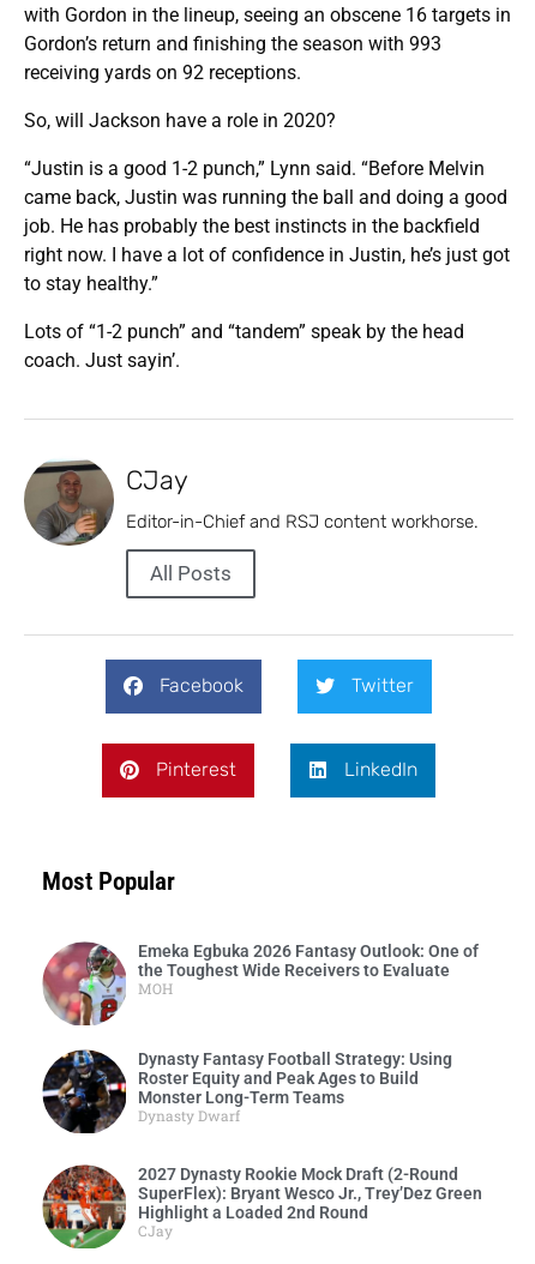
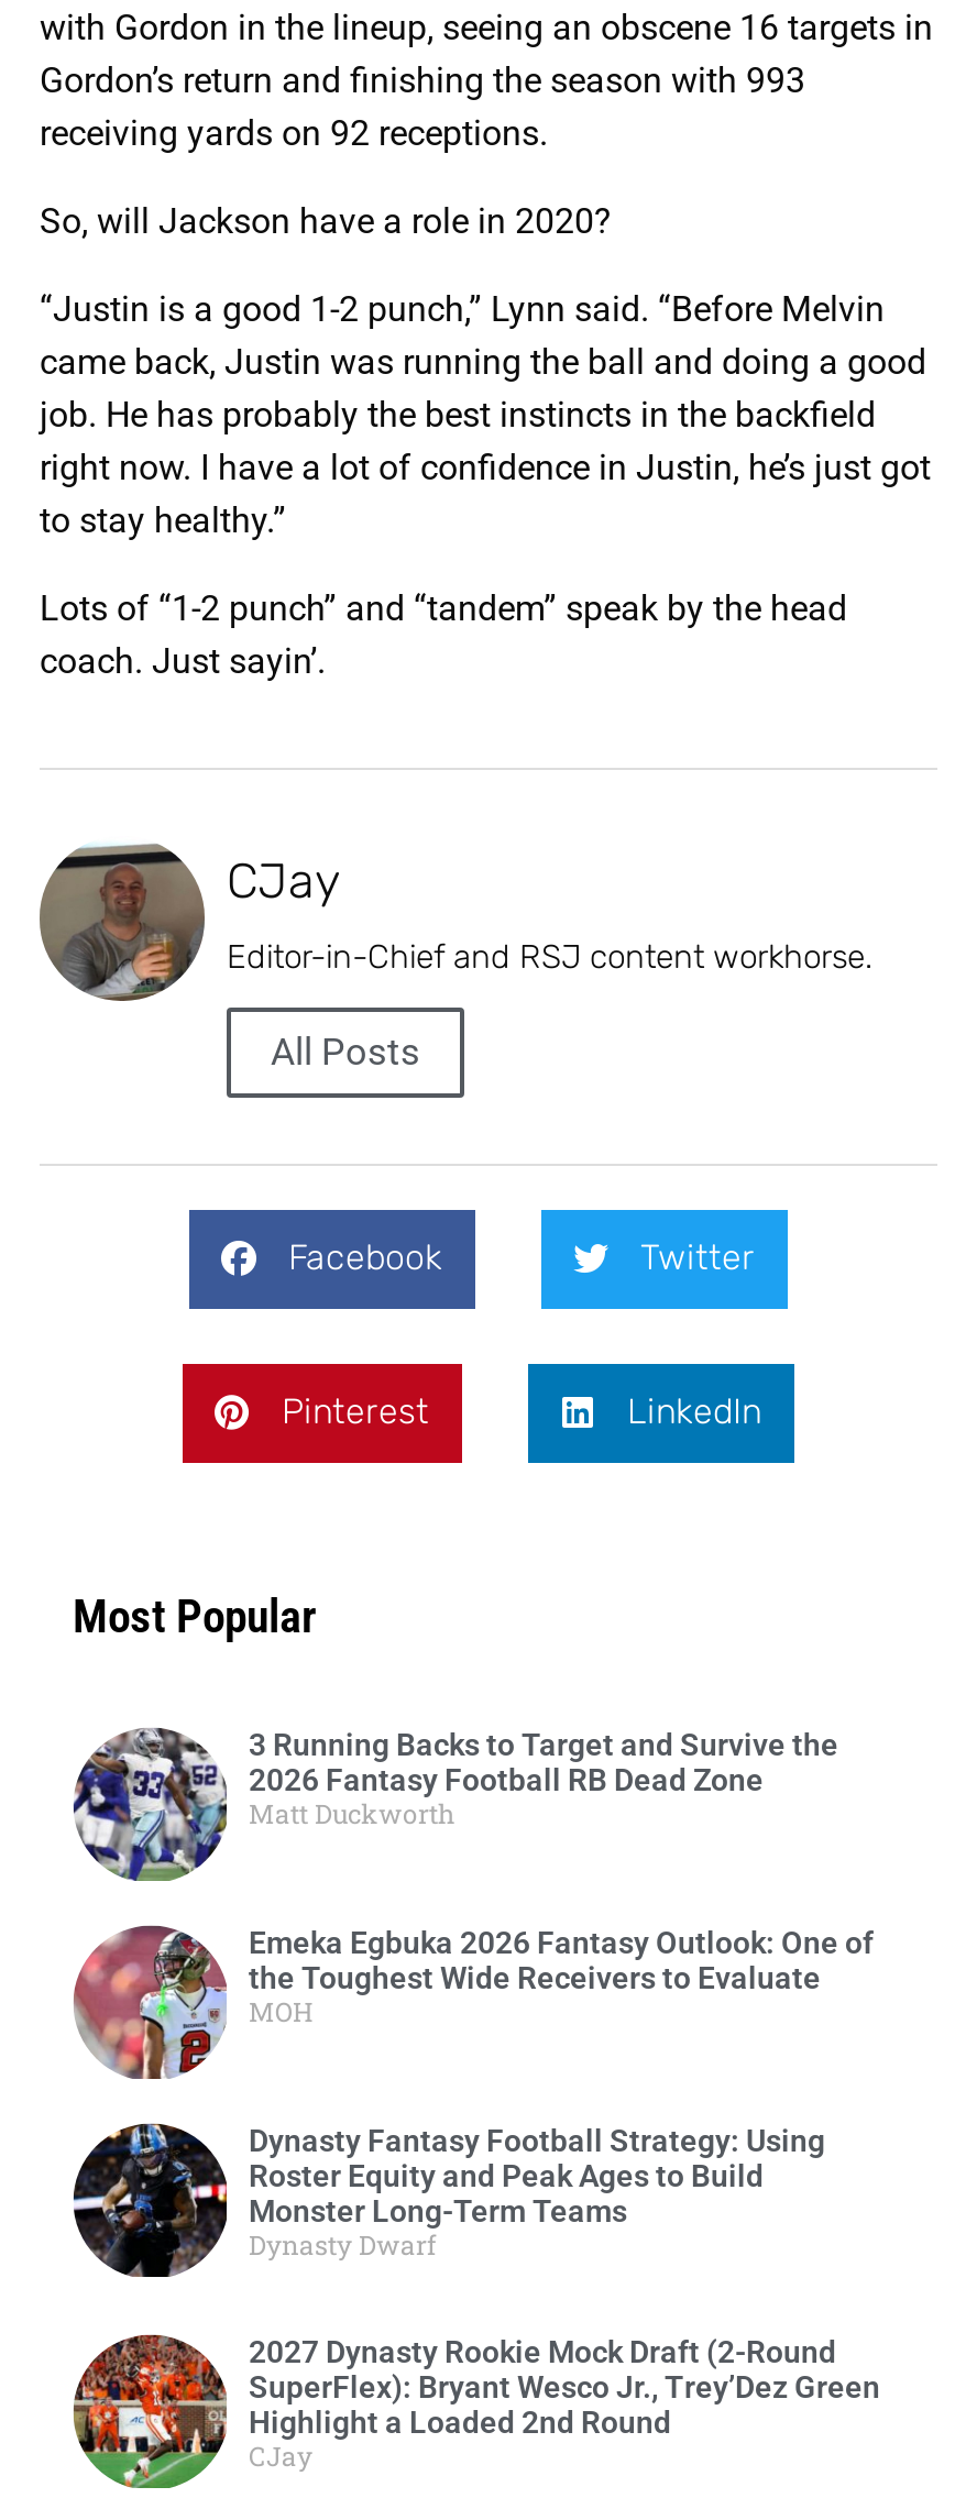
none -> [73,1726,838,1881] [image] | 3 Running Backs to Target and Survive the | 2026 Fantasy Football RB Dead Zone | Matt Duckworth

